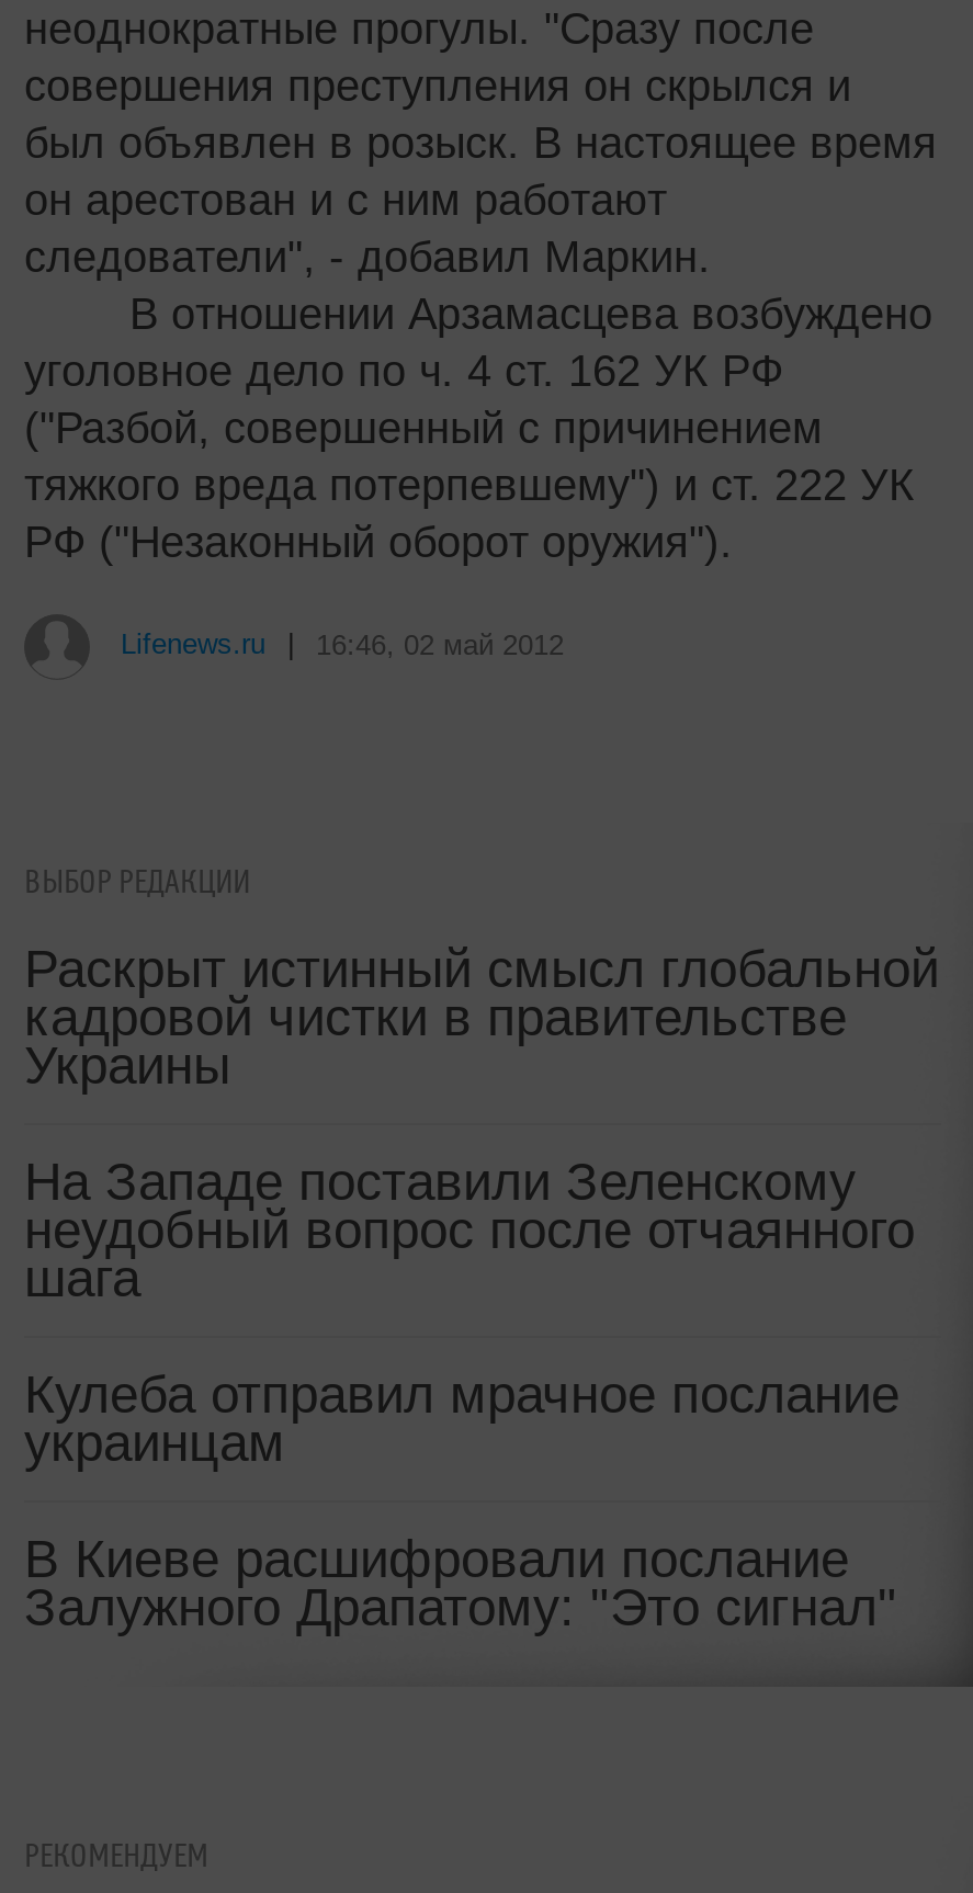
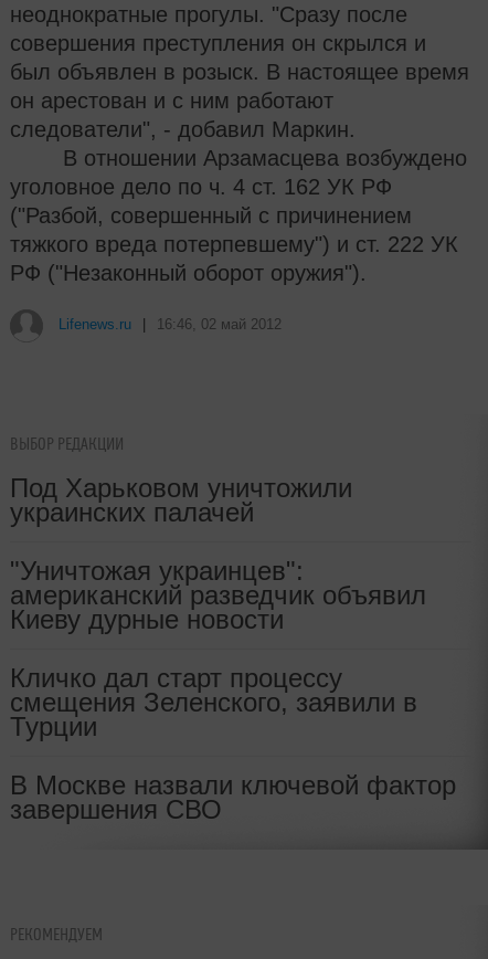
[24,939,939,1095] Раскрыт истинный смысл глобальной | кадровой чистки в правительстве | Украины -> [10,473,352,527] Под Харьковом уничтожили | украинских палачей
[24,1152,915,1307] На Западе поставили Зеленскому | неудобный вопрос после отчаянного | шага -> [10,556,426,634] "Уничтожая украинцев": | американский разведчик объявил | Киеву дурные новости
[24,1364,900,1472] Кулеба отправил мрачное послание | украинцам -> [10,663,417,741] Кличко дал старт процессу | смещения Зеленского, заявили в | Турции
[24,1529,897,1636] В Киеве расшифровали послание | Залужного Драпатому: "Это сигнал" -> [10,770,456,824] В Москве назвали ключевой фактор | завершения СВО

